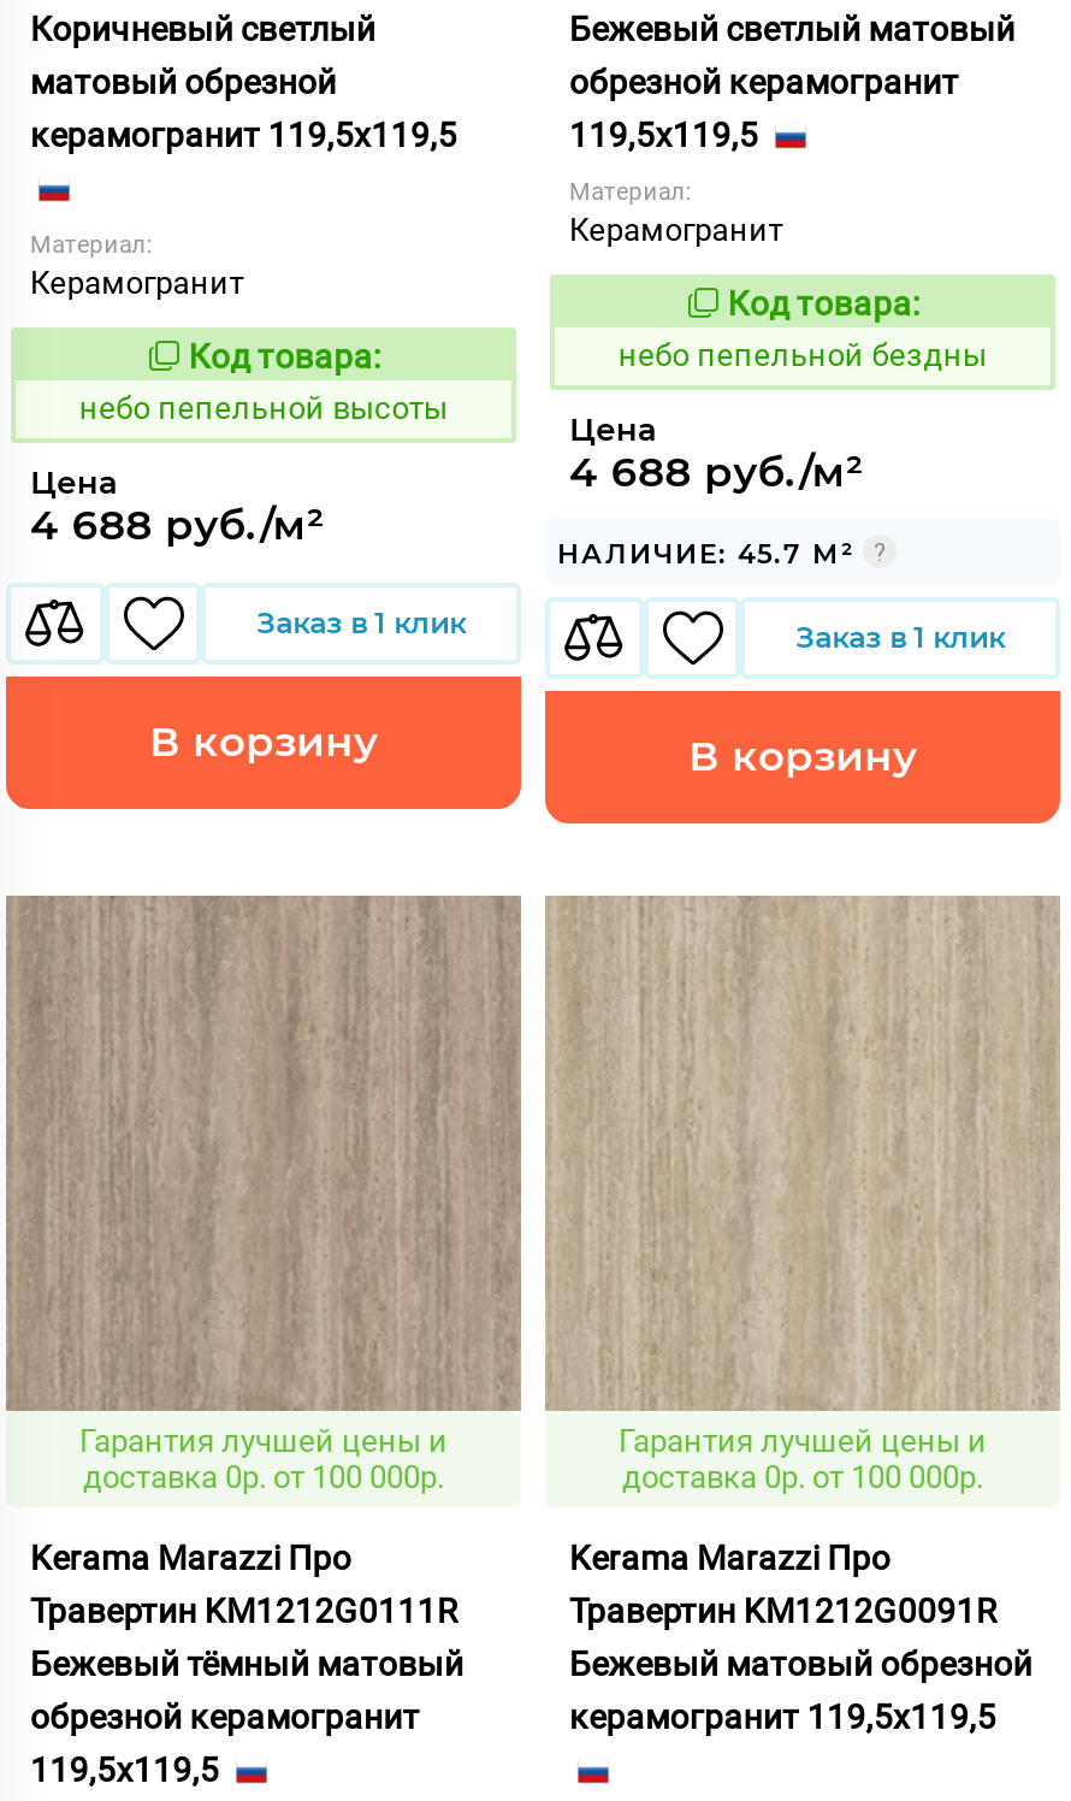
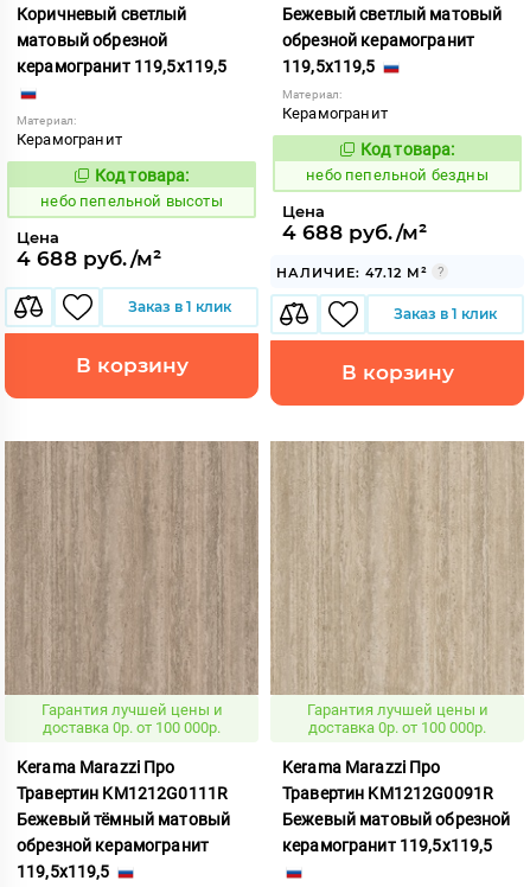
[557,537,856,570] НАЛИЧИЕ: 45.7 М² -> [276,264,428,281] НАЛИЧИЕ: 47.12 М²

